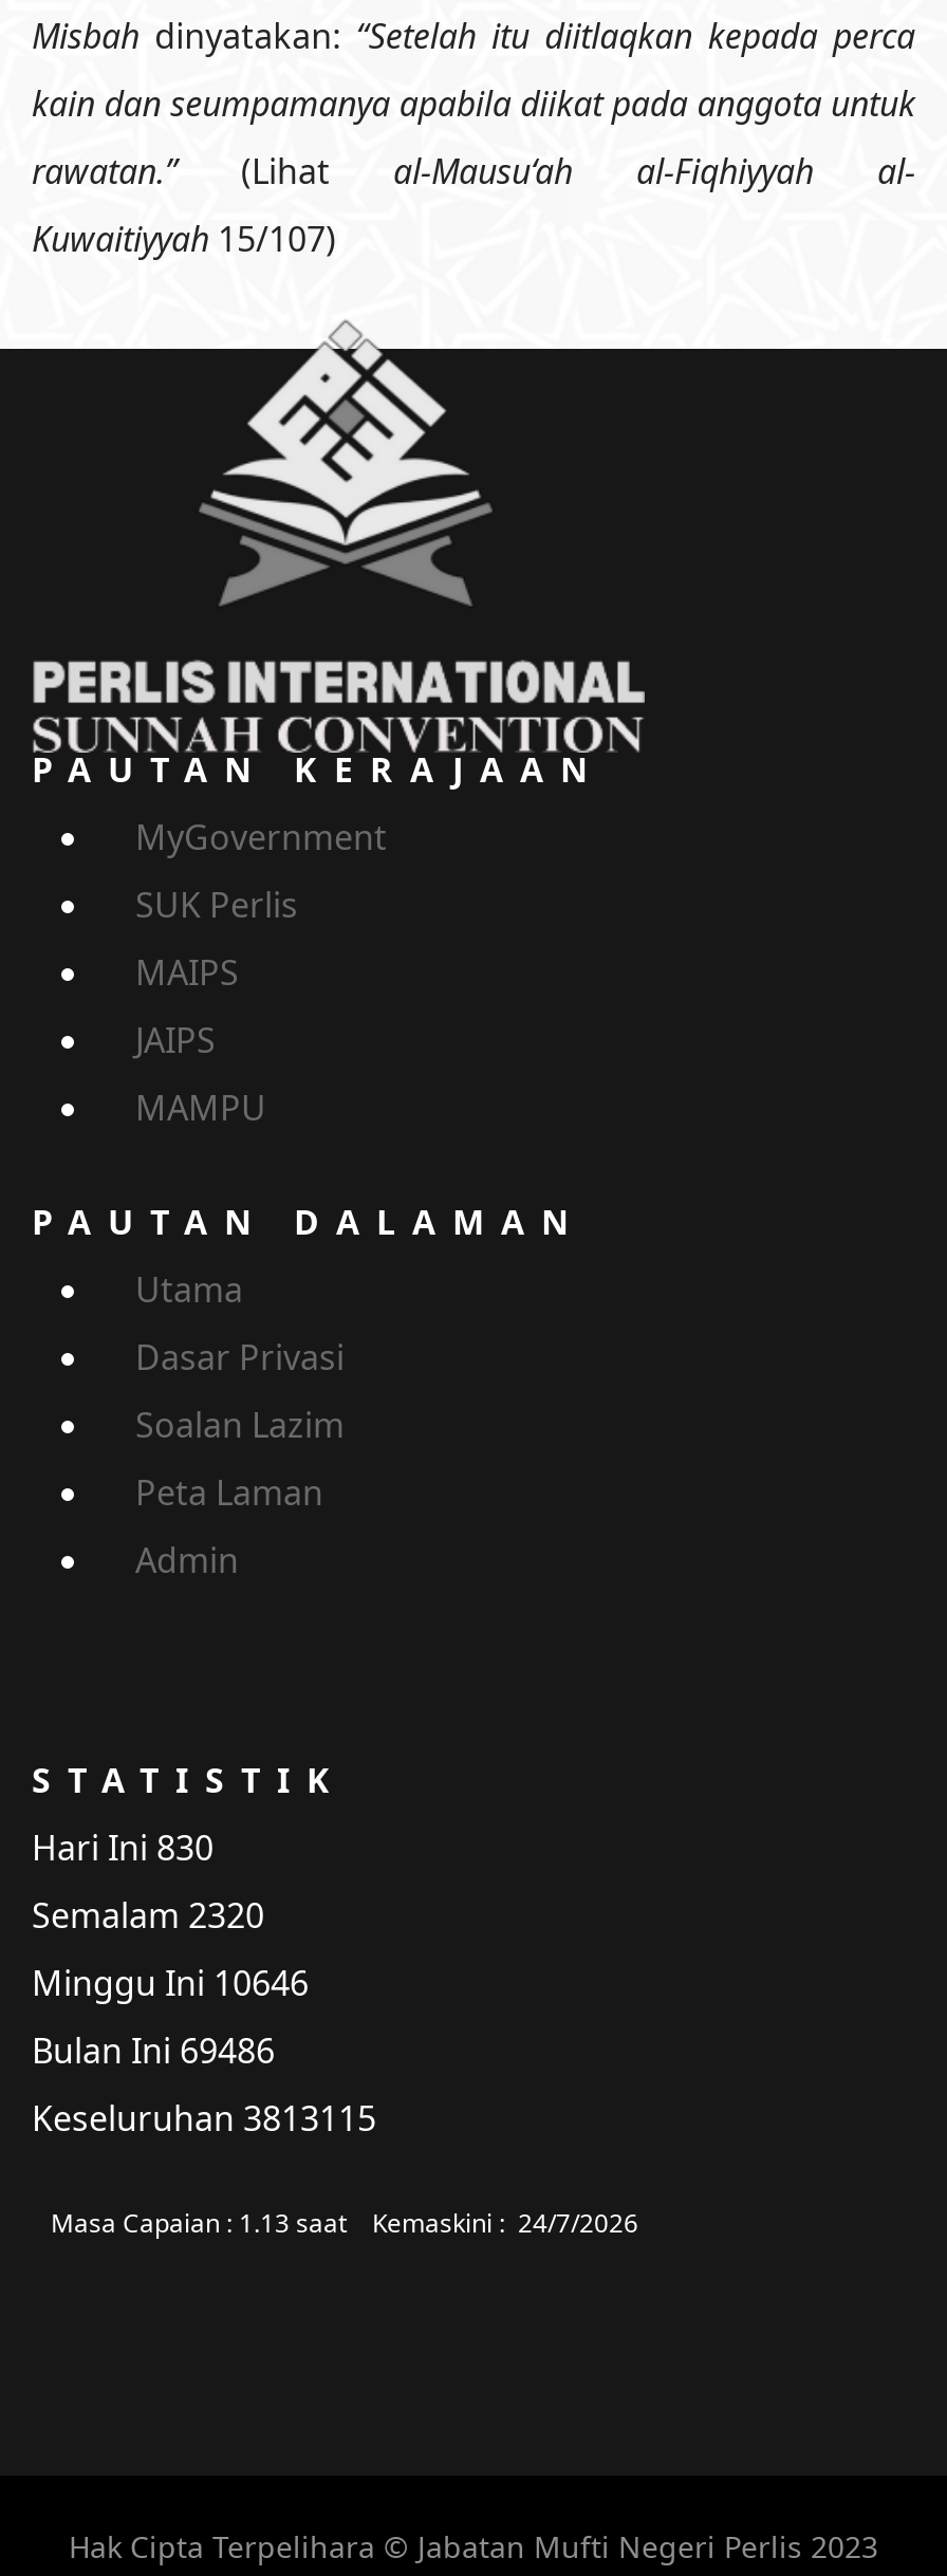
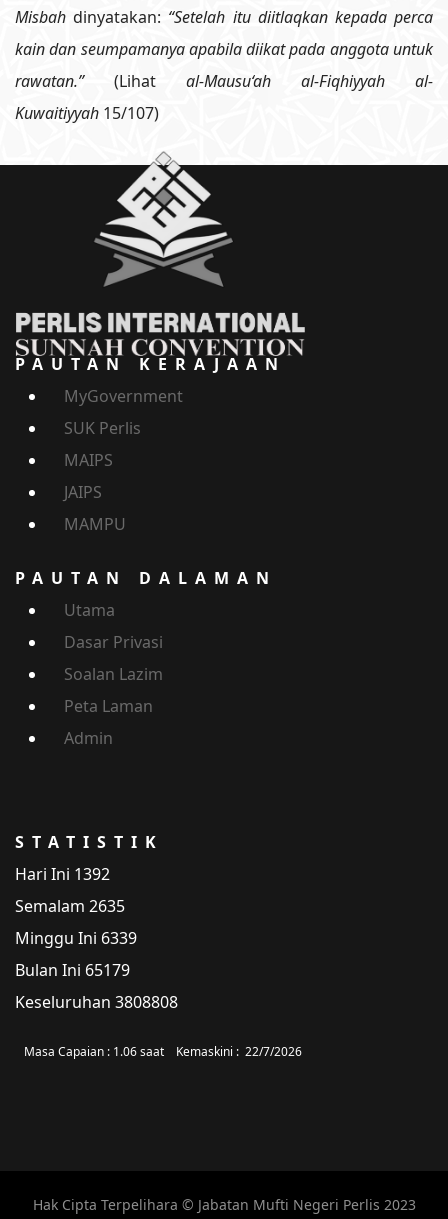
[32,1824,213,1871] Hari Ini 830 -> [15,863,110,885] Hari Ini 1392
[32,1892,264,1938] Semalam 2320 -> [15,895,125,917] Semalam 2635
[32,1960,309,2006] Minggu Ini 10646 -> [15,927,137,949] Minggu Ini 6339
[32,2027,275,2074] Bulan Ini 69486 -> [15,959,130,981] Bulan Ini 65179
[32,2095,376,2141] Keseluruhan 3813115 -> [15,991,178,1013] Keseluruhan 3808808
[32,2205,645,2241] Masa Capaian : 1.13 saat Kemaskini : 24/7/2026 -> [15,1043,305,1060] Masa Capaian : 1.06 saat Kemaskini : 22/7/2026

